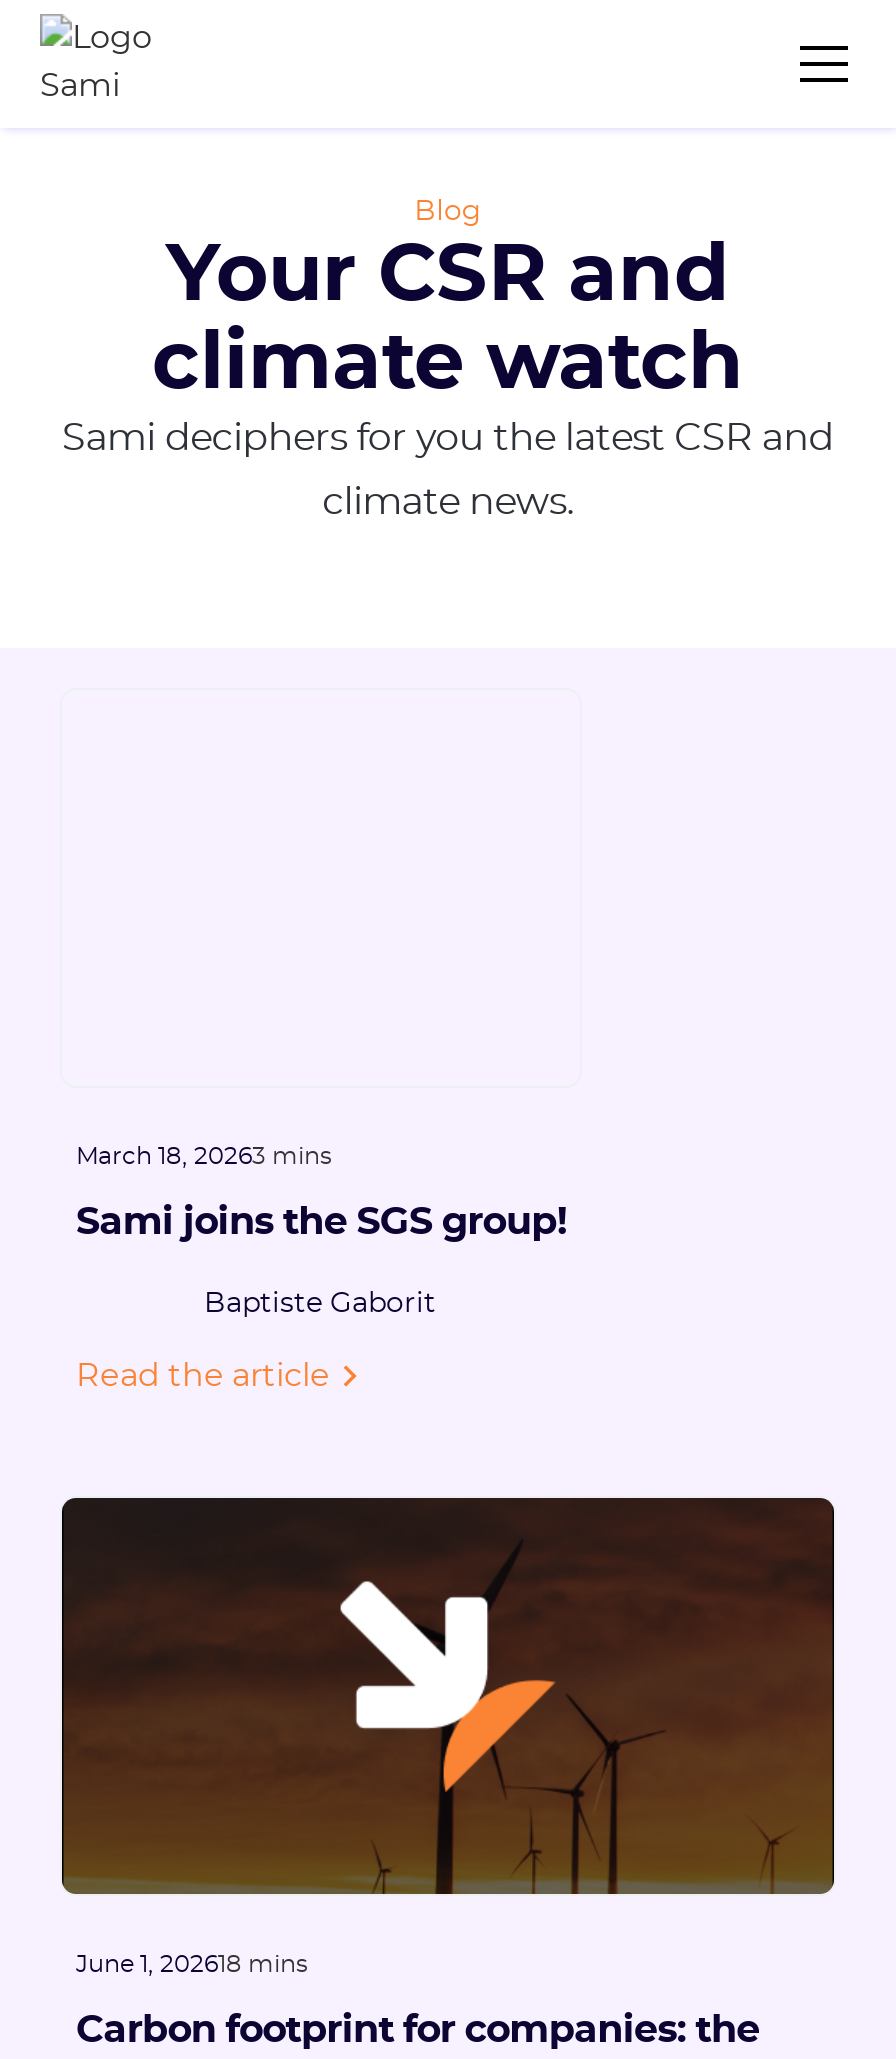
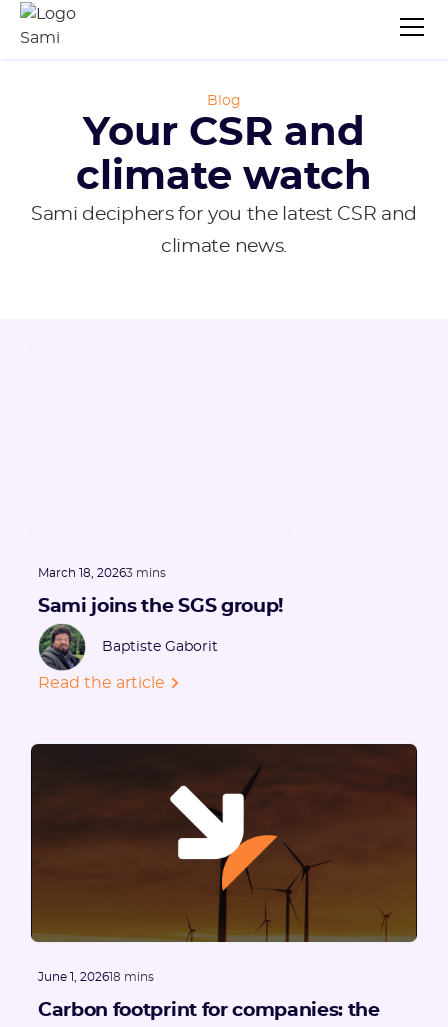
none -> [38,623,86,671] [image]

